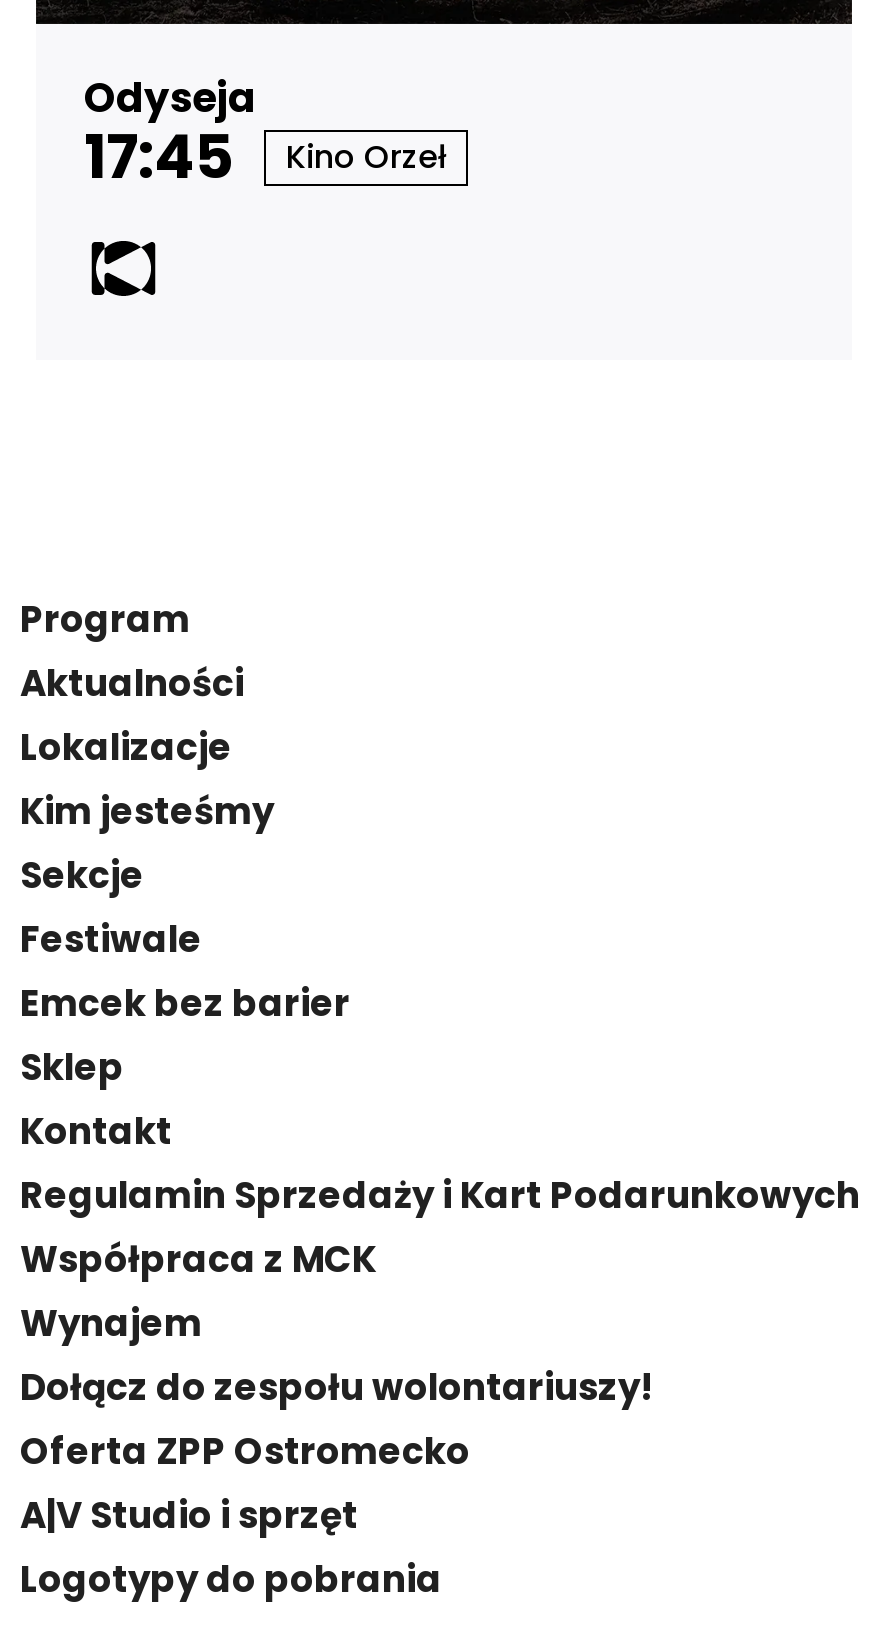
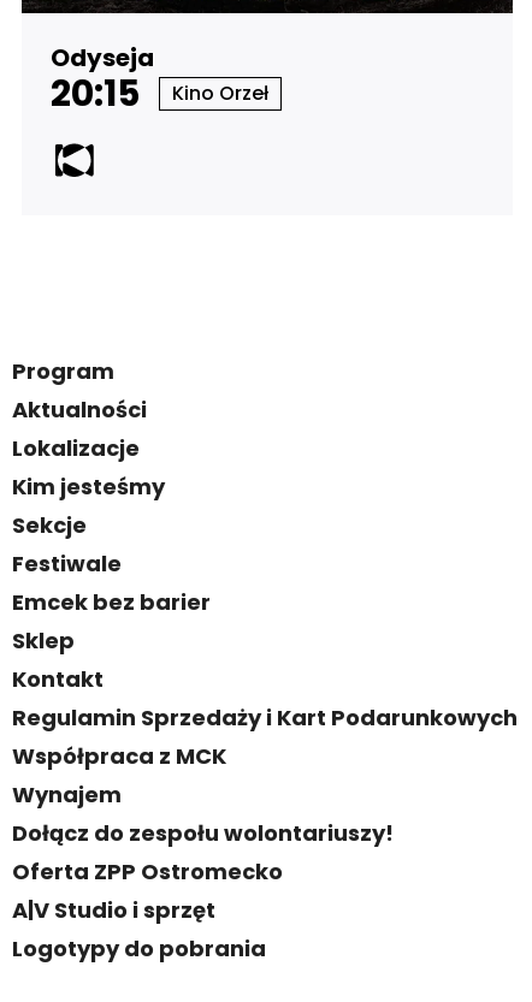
[84,115,446,199] 17:45 Kino Orzeł -> [51,69,268,120] 20:15 Kino Orzeł

